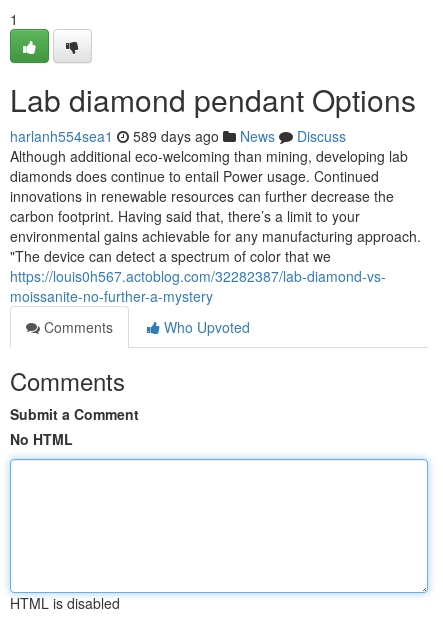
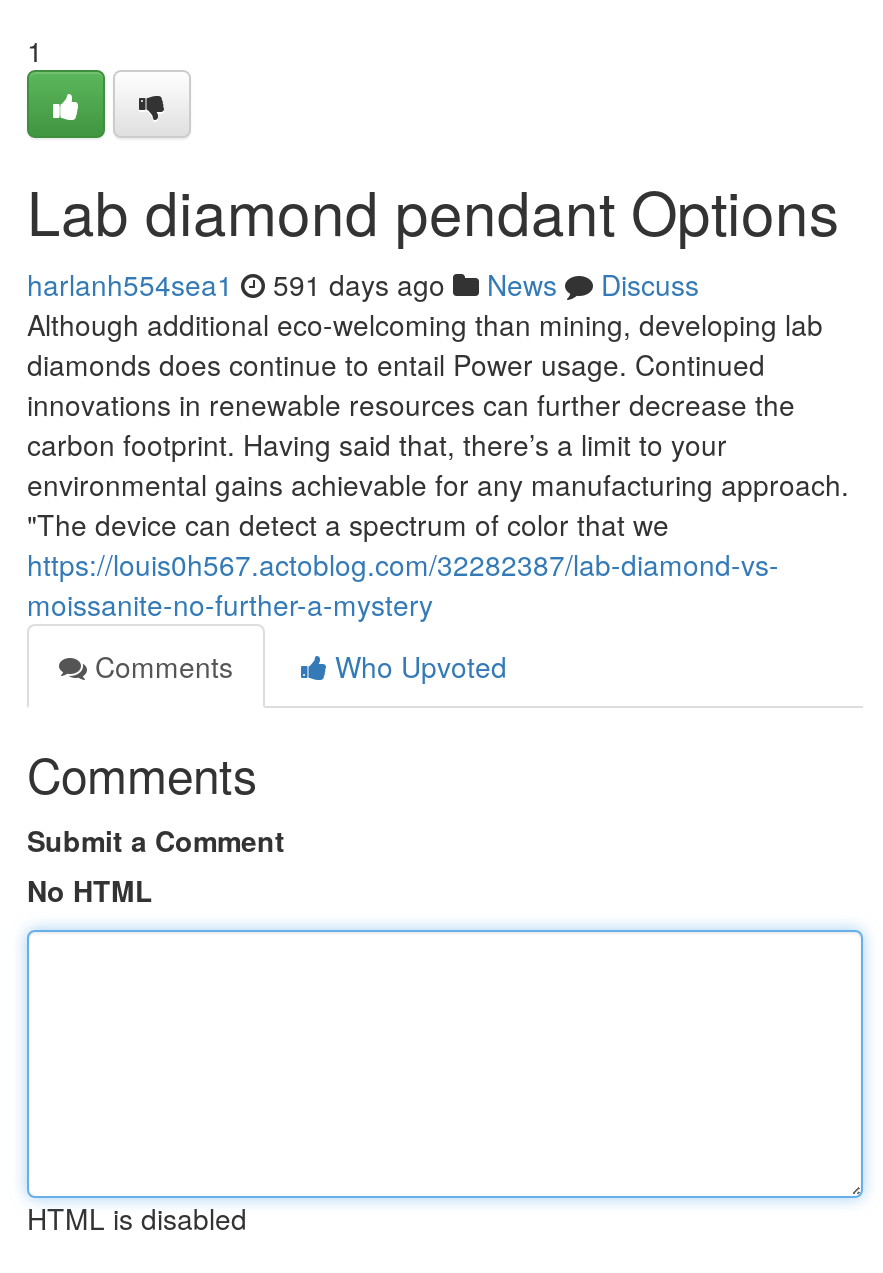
[10,126,346,146] harlanh554sea1 589 days ago News Discuss -> [27,264,699,304] harlanh554sea1 591 days ago News Discuss

